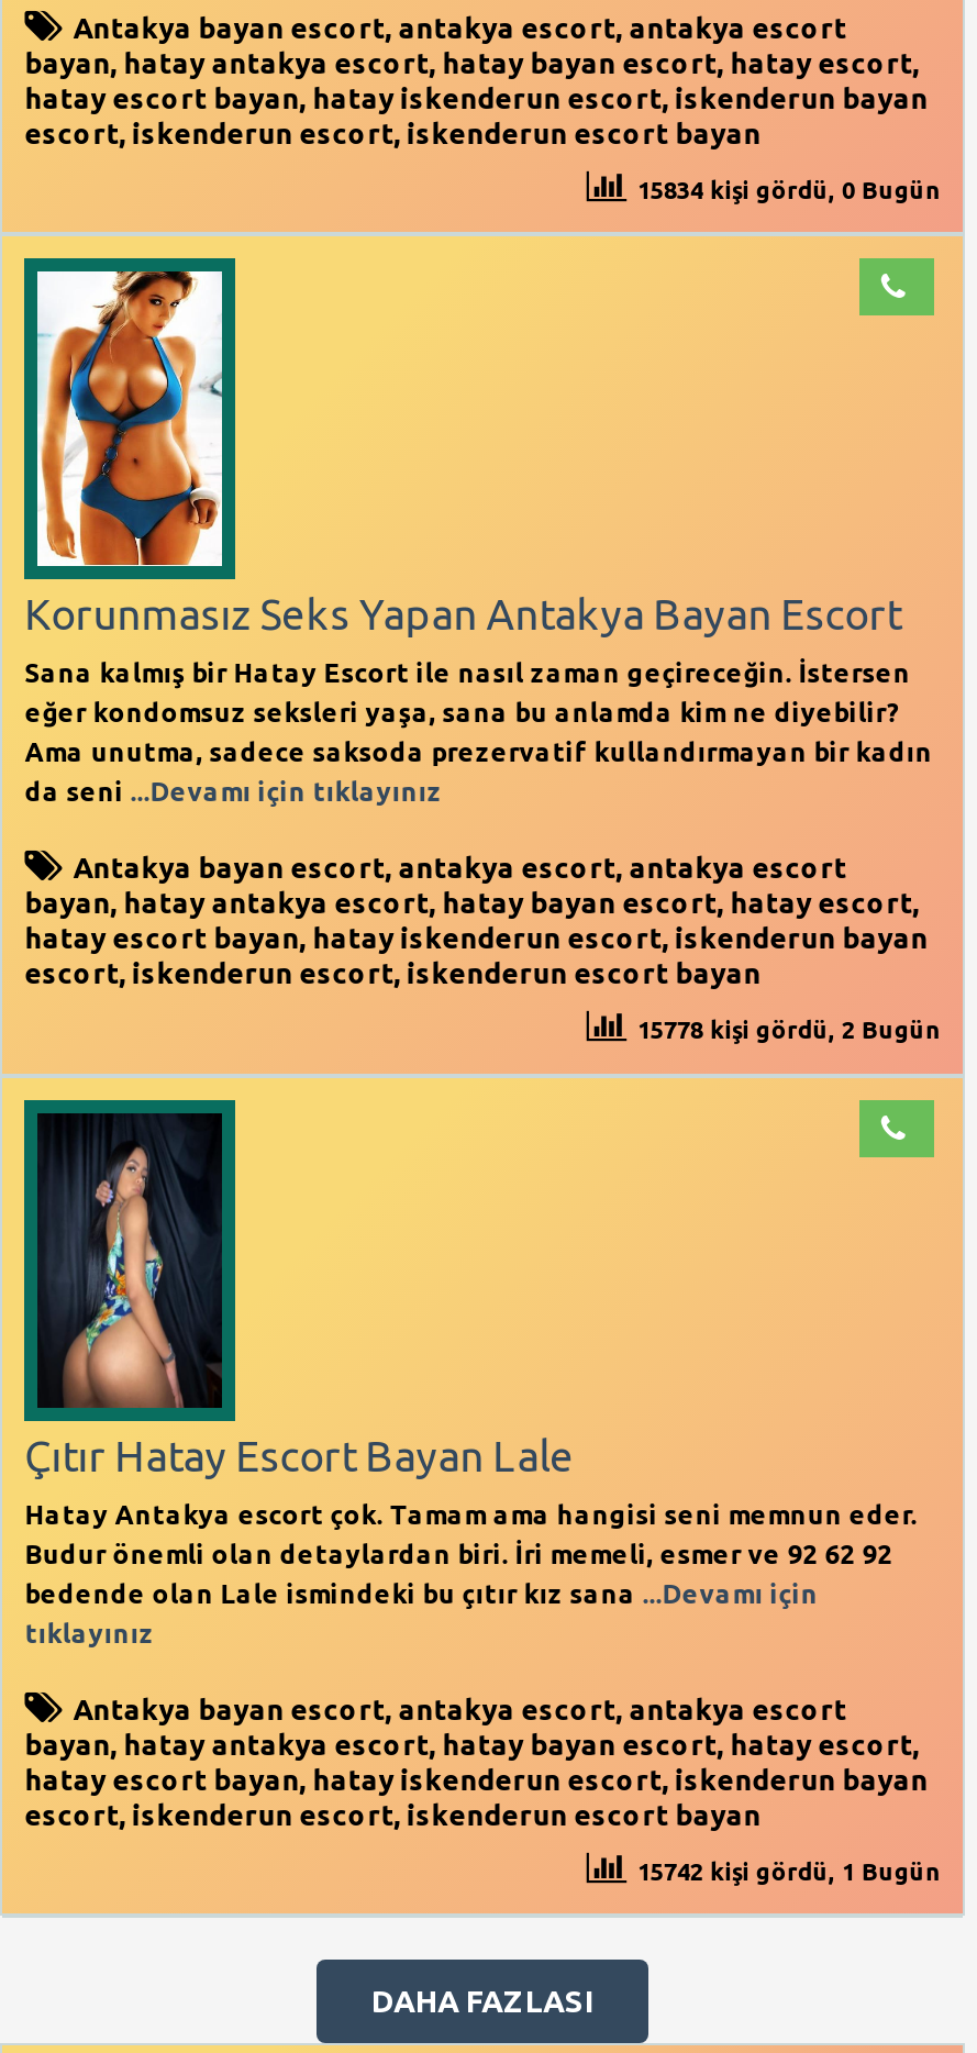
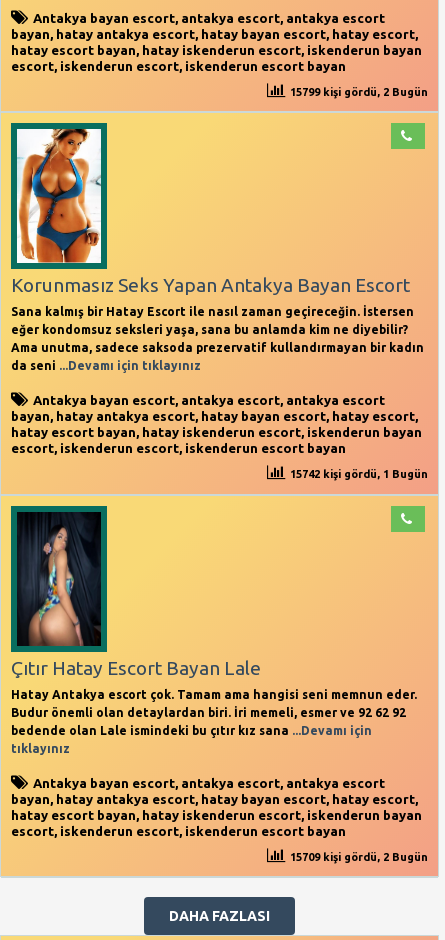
[637,177,941,204] 15834 kişi gördü, 0 Bugün -> [290,86,428,98] 15799 kişi gördü, 2 Bugün
[637,1017,941,1044] 15778 kişi gördü, 2 Bugün -> none
none -> [290,851,428,863] 15709 kişi gördü, 2 Bugün
moved [637,1858,941,1884] -> [290,468,428,480]: 15742 kişi gördü, 1 Bugün

